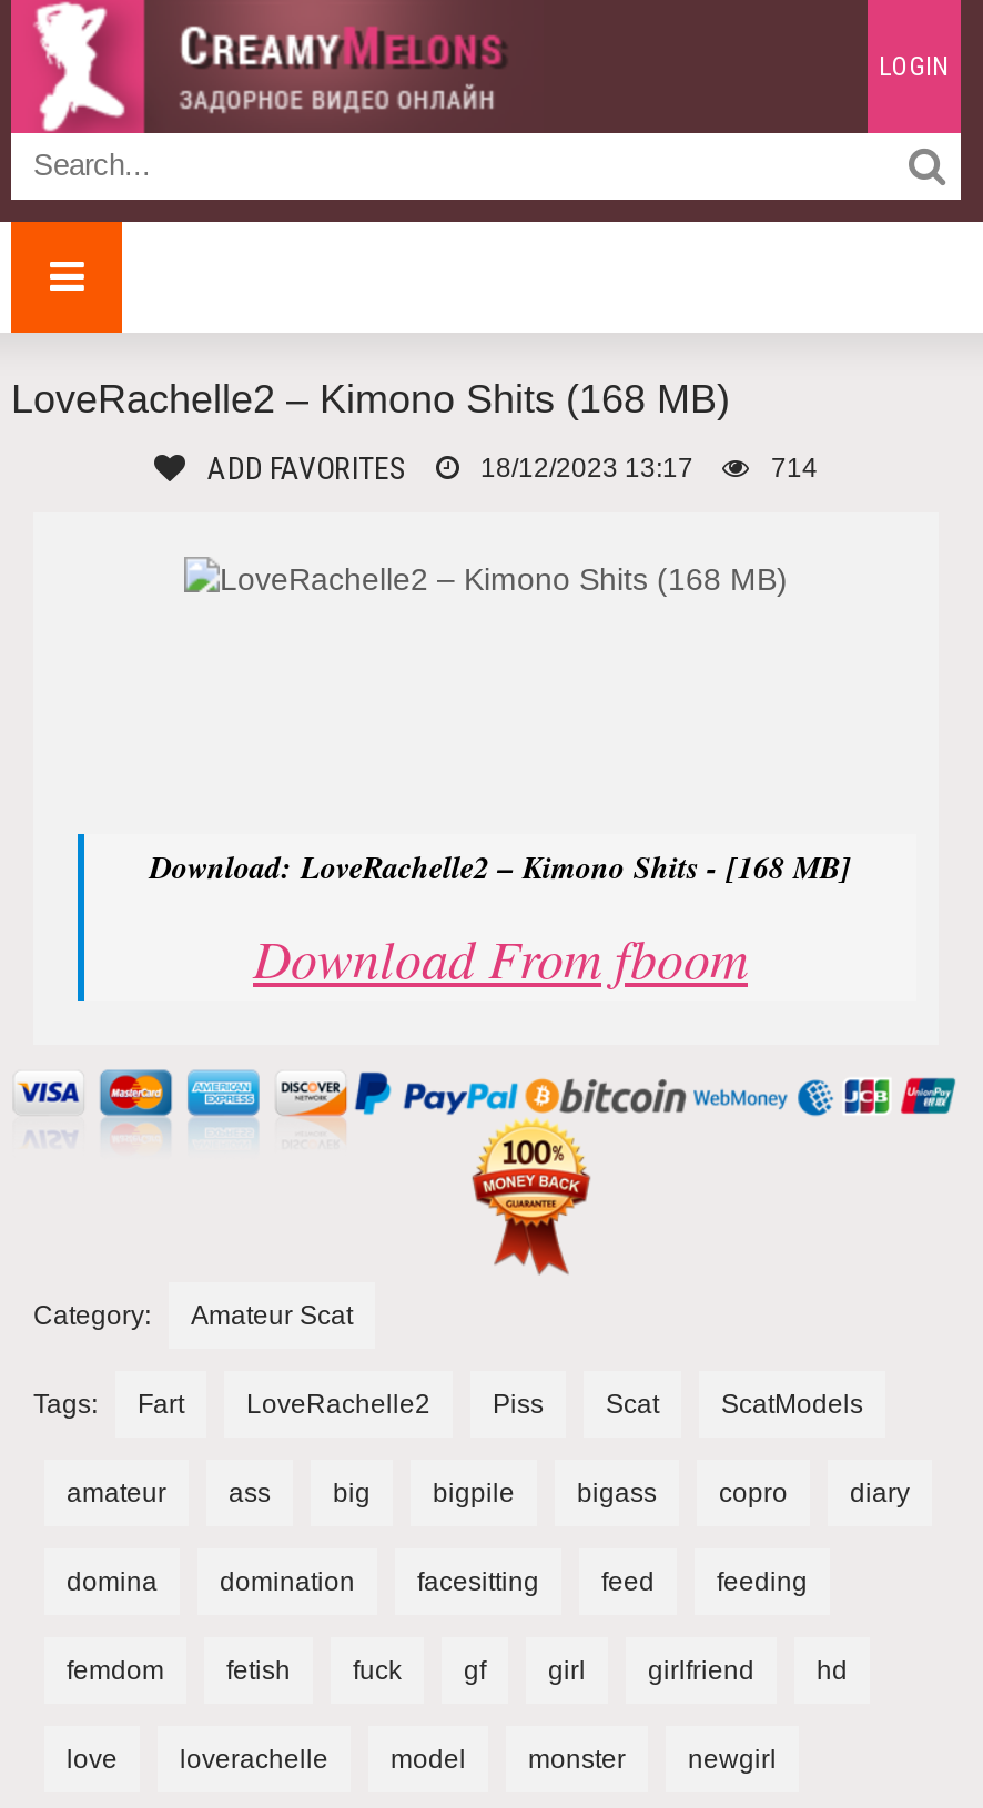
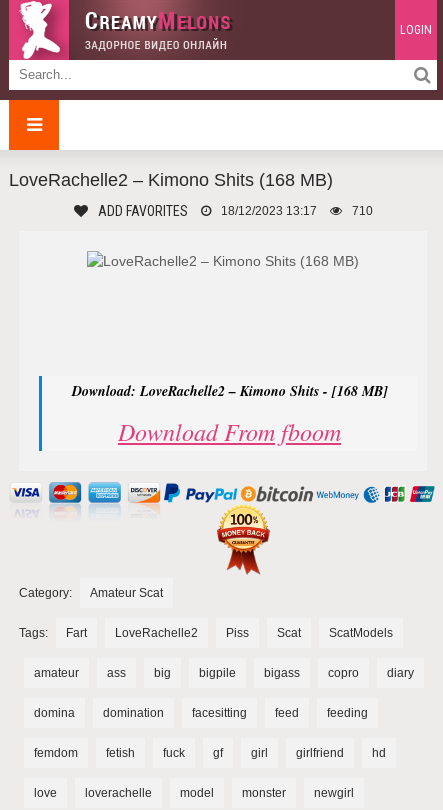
[771,453,818,484] 714 -> [351,204,372,218] 710

